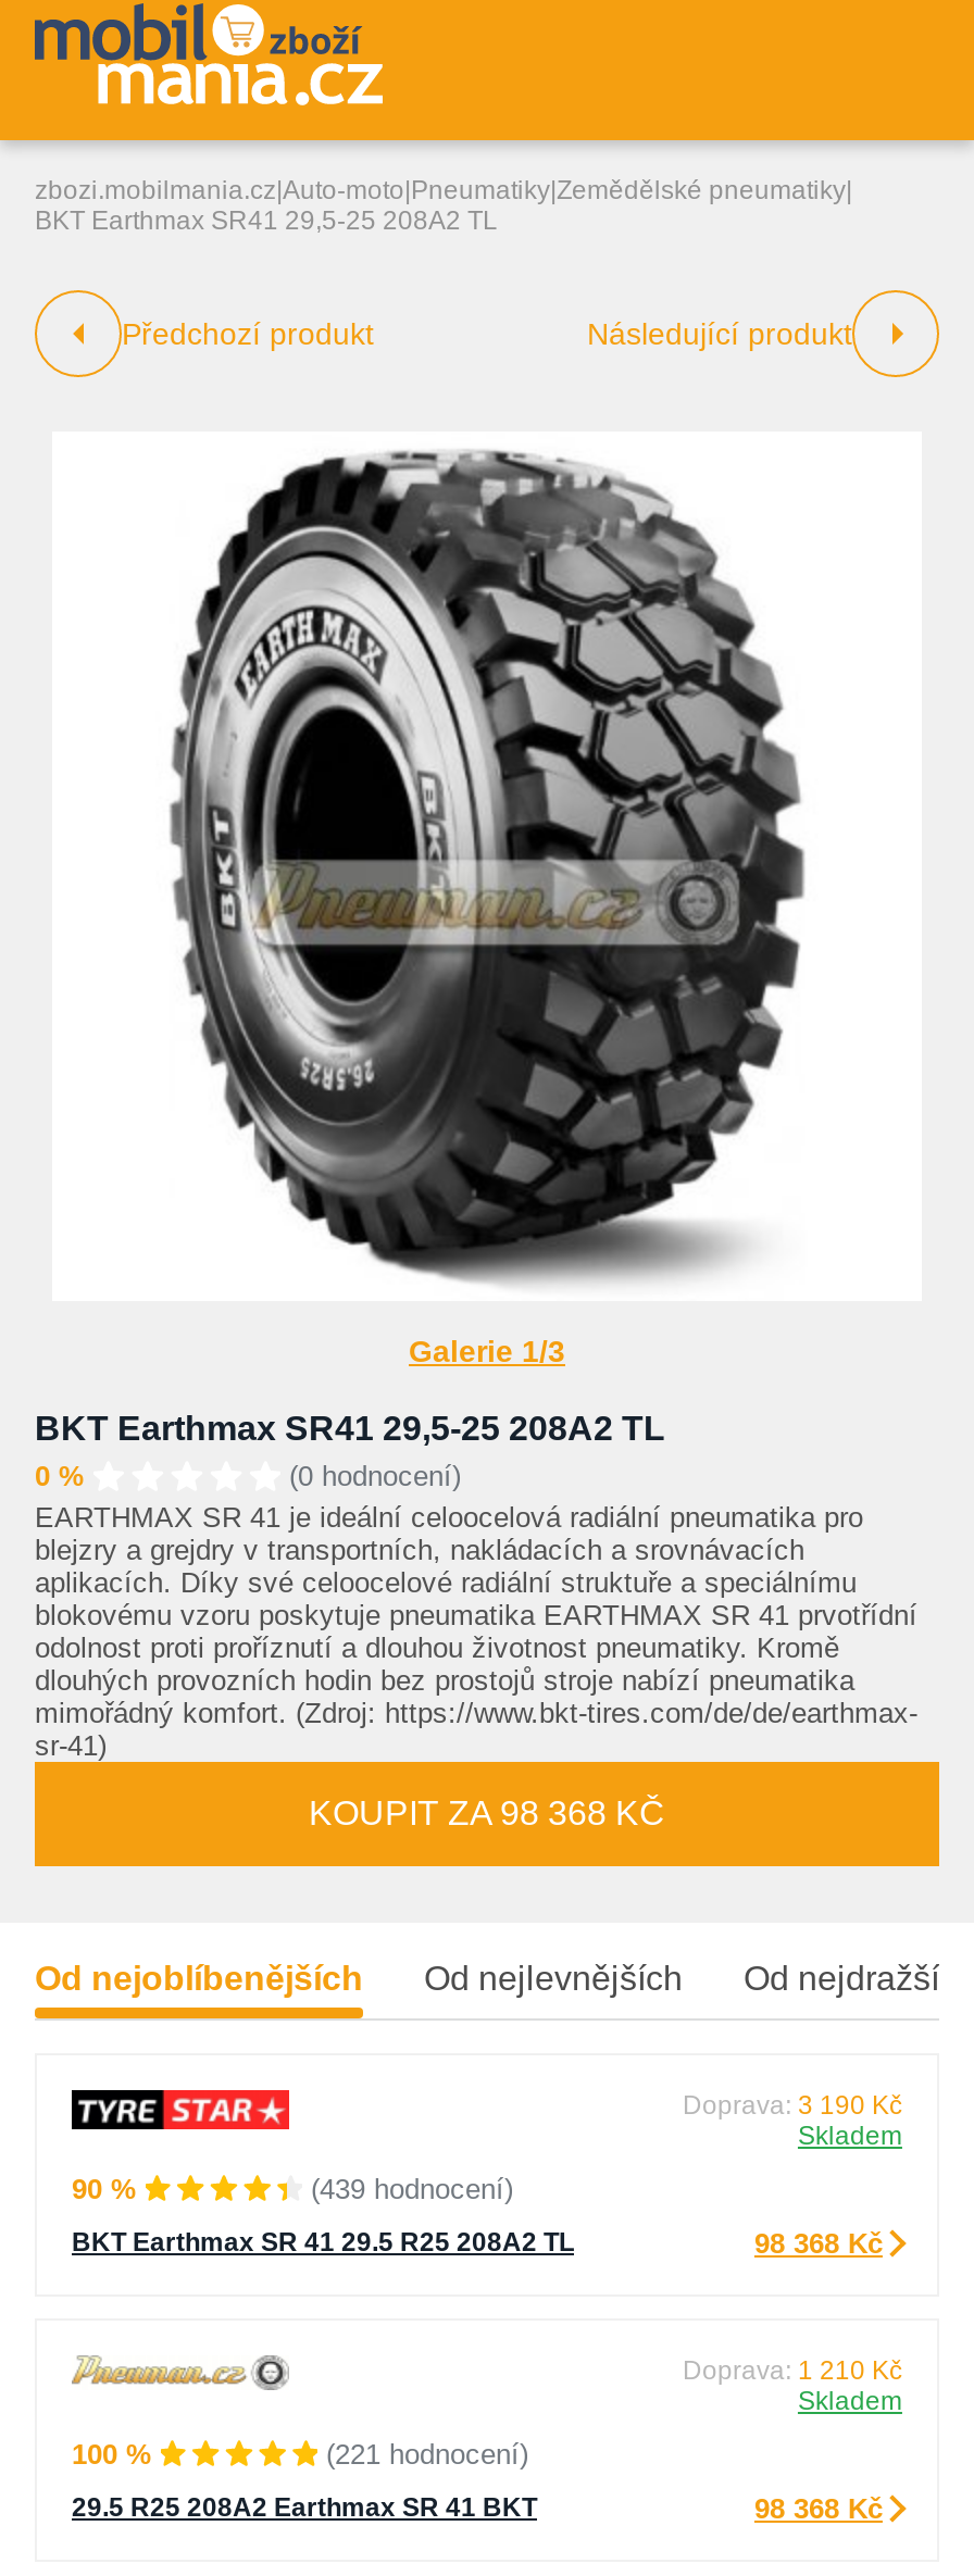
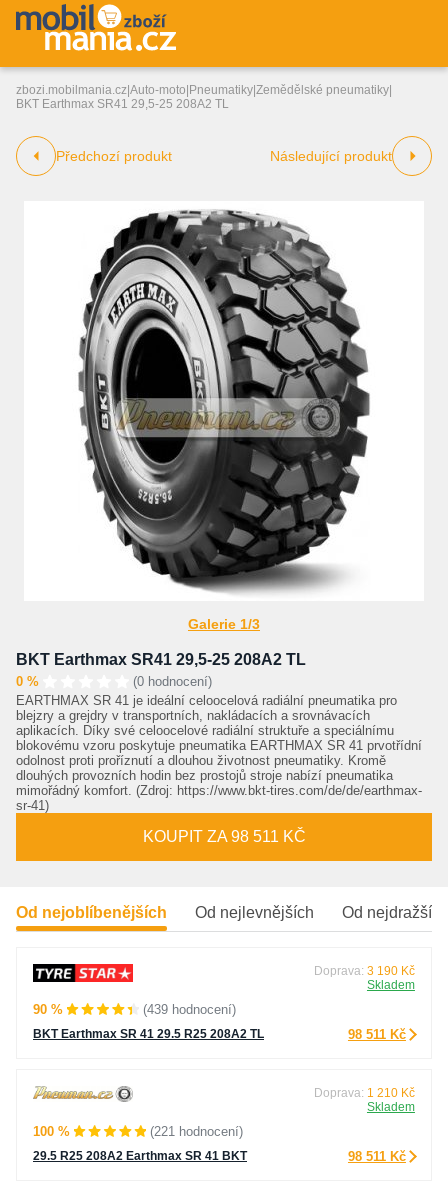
[309,1793,665,1830] KOUPIT ZA 98 368 KČ -> [142,827,305,844] KOUPIT ZA 98 511 KČ
[754,2226,883,2259] 98 368 Kč -> [348,1026,406,1041] 98 511 Kč
[754,2491,883,2524] 98 368 Kč -> [348,1148,406,1163] 98 511 Kč

